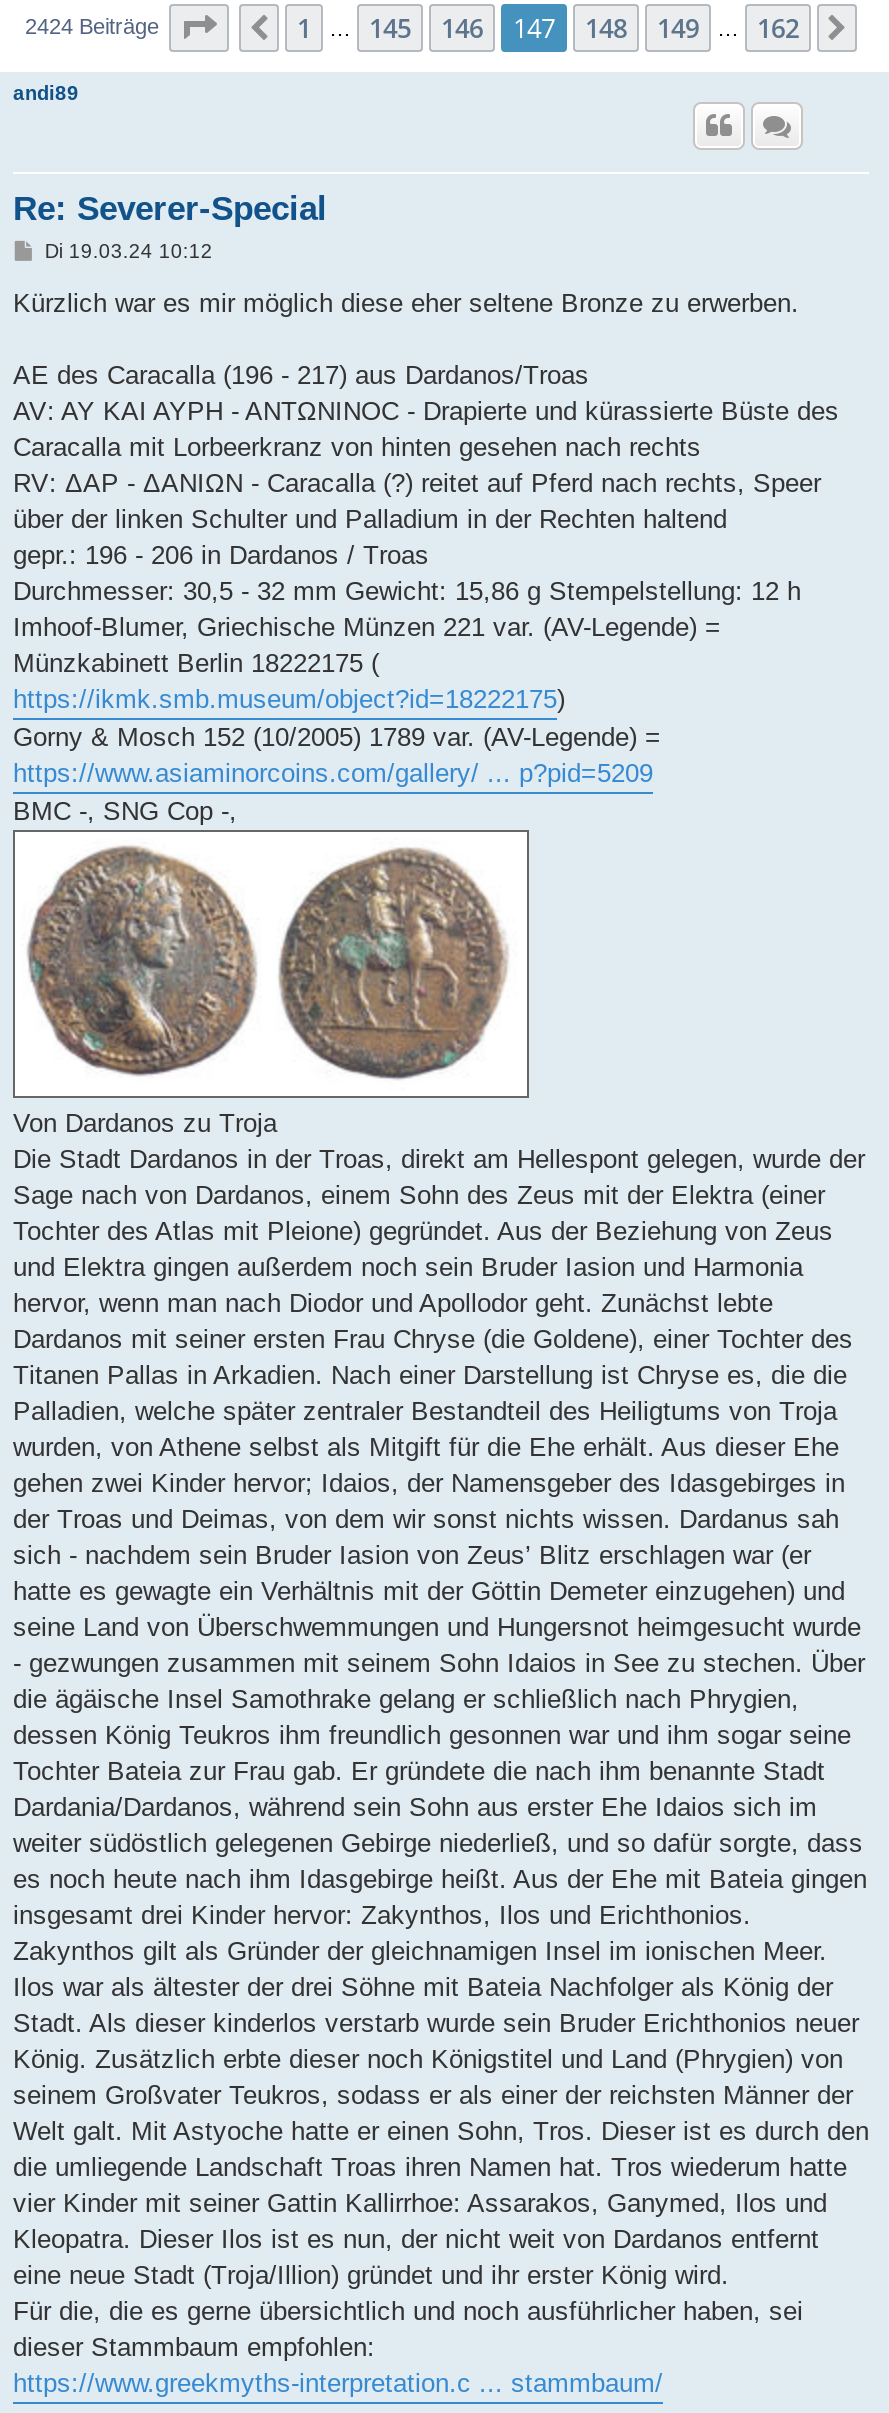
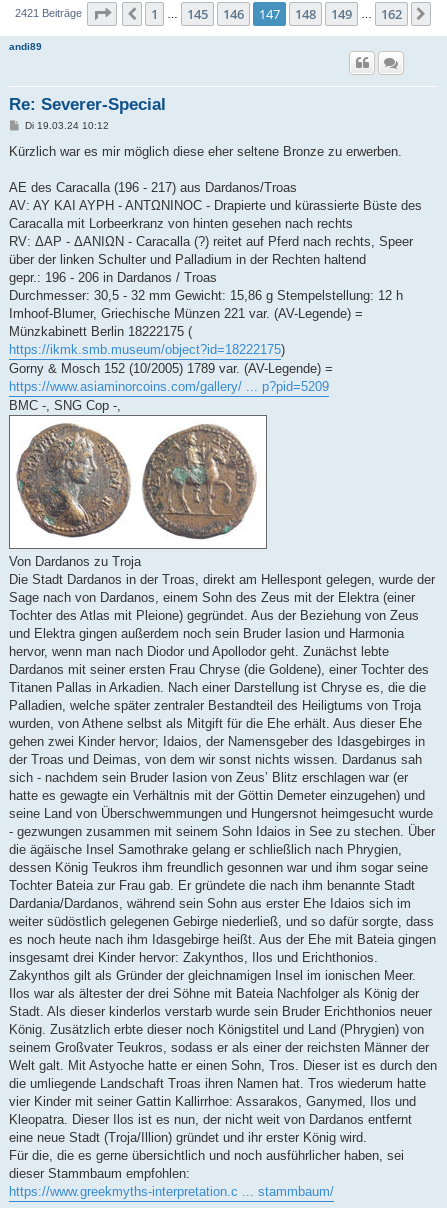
[25,13,165,37] 2424 Beiträge -> [15,6,85,18] 2421 Beiträge

